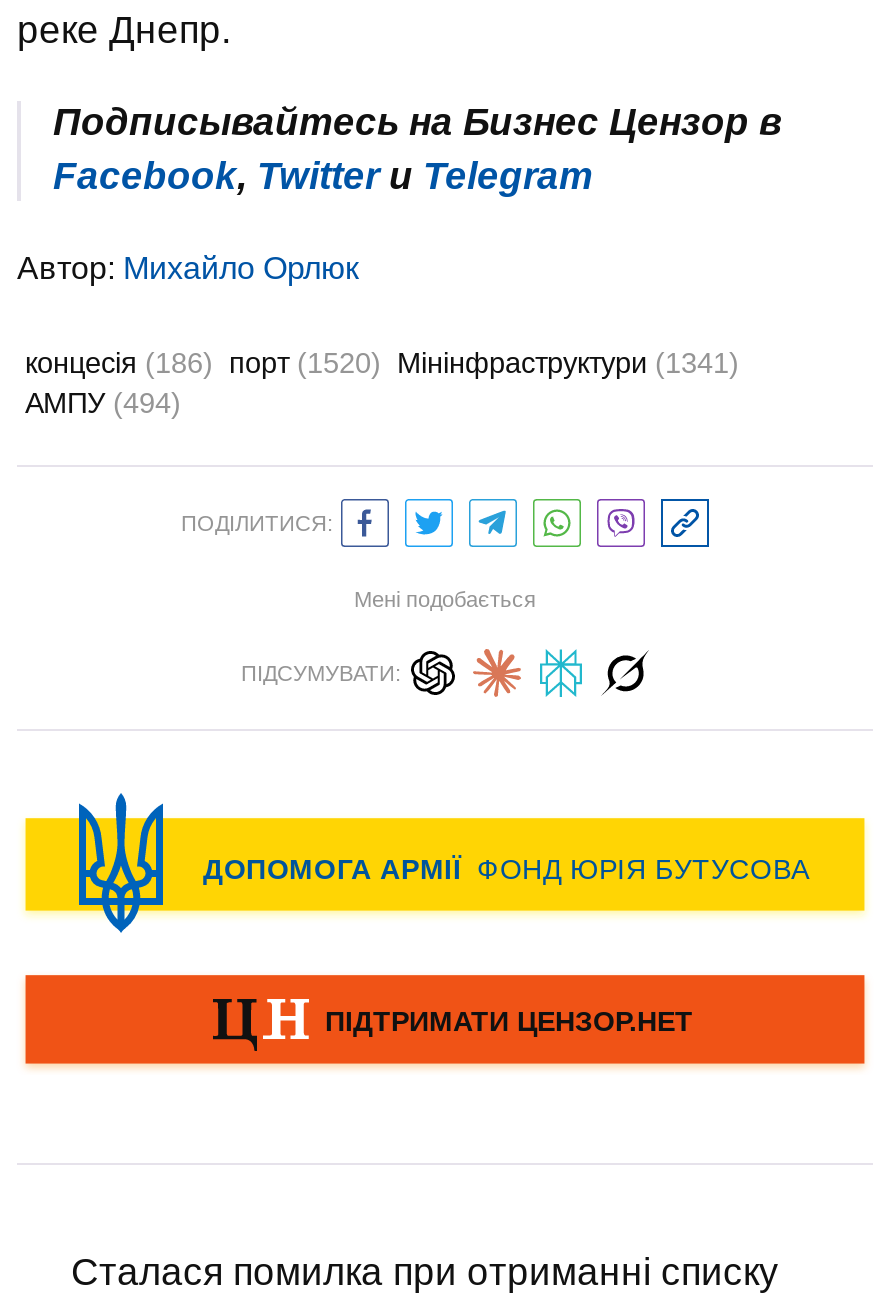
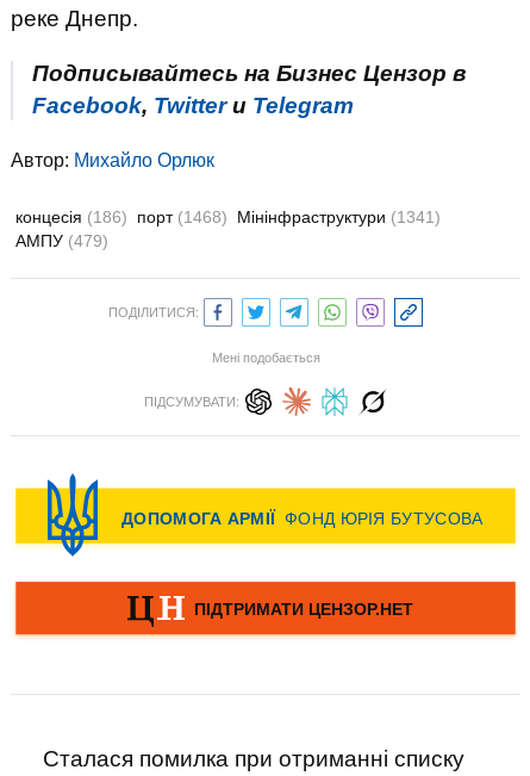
[25,347,739,379] концесія (186) порт (1520) Мінінфраструктури (1341) -> [15,207,441,226] концесія (186) порт (1468) Мінінфраструктури (1341)
[25,387,181,419] АМПУ (494) -> [15,231,108,250] АМПУ (479)

